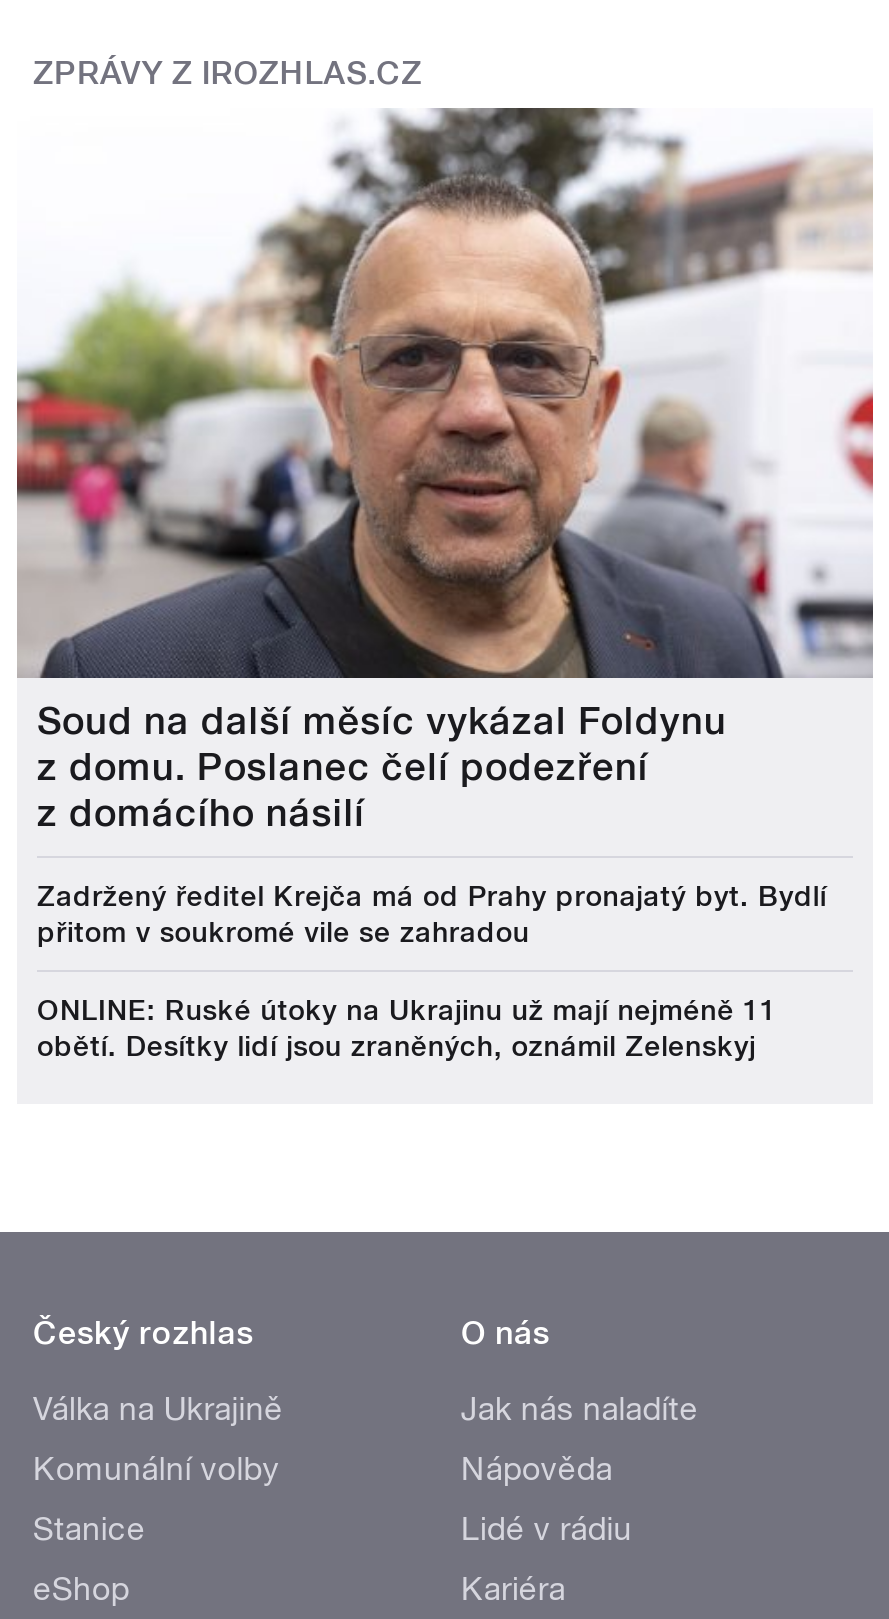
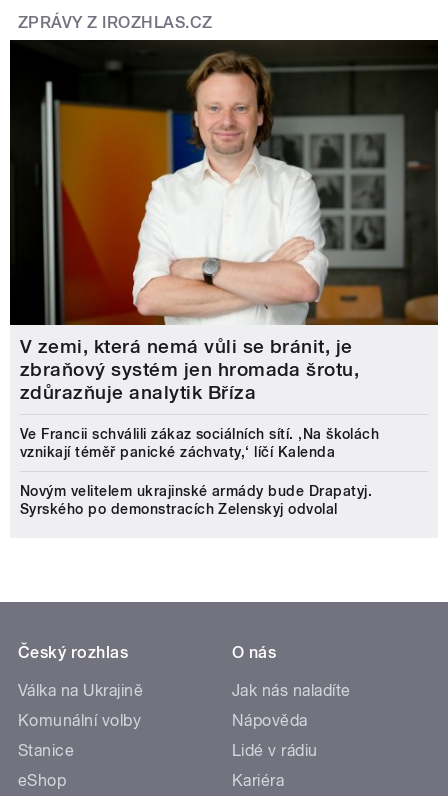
[15,106,875,836] [image] | Soud na další měsíc vykázal Foldynu | z domu. Poslanec čelí podezření | z domácího násilí -> [9,39,439,404] [image] | V zemi, která nemá vůli se bránit, je | zbraňový systém jen hromada šrotu, | zdůrazňuje analytik Bříza
[37,880,827,948] Zadržený ředitel Krejča má od Prahy pronajatý byt. Bydlí | přitom v soukromé vile se zahradou -> [20,426,379,460] Ve Francii schválili zákaz sociálních sítí. ‚Na školách | vznikají téměř panické záchvaty,‘ líčí Kalenda
[37,994,777,1062] ONLINE: Ruské útoky na Ukrajinu už mají nejméně 11 | obětí. Desítky lidí jsou zraněných, oznámil Zelenskyj -> [20,483,372,517] Novým velitelem ukrajinské armády bude Drapatyj. | Syrského po demonstracích Zelenskyj odvolal

